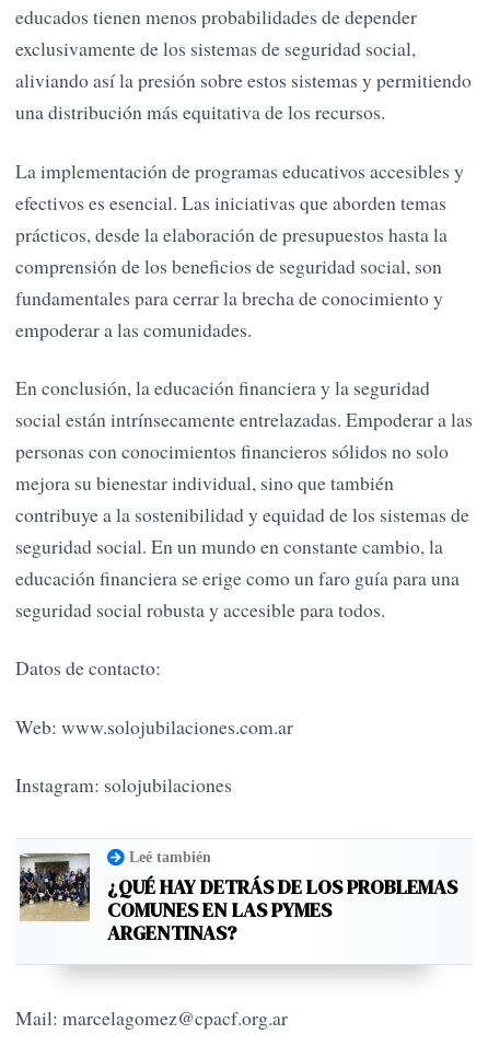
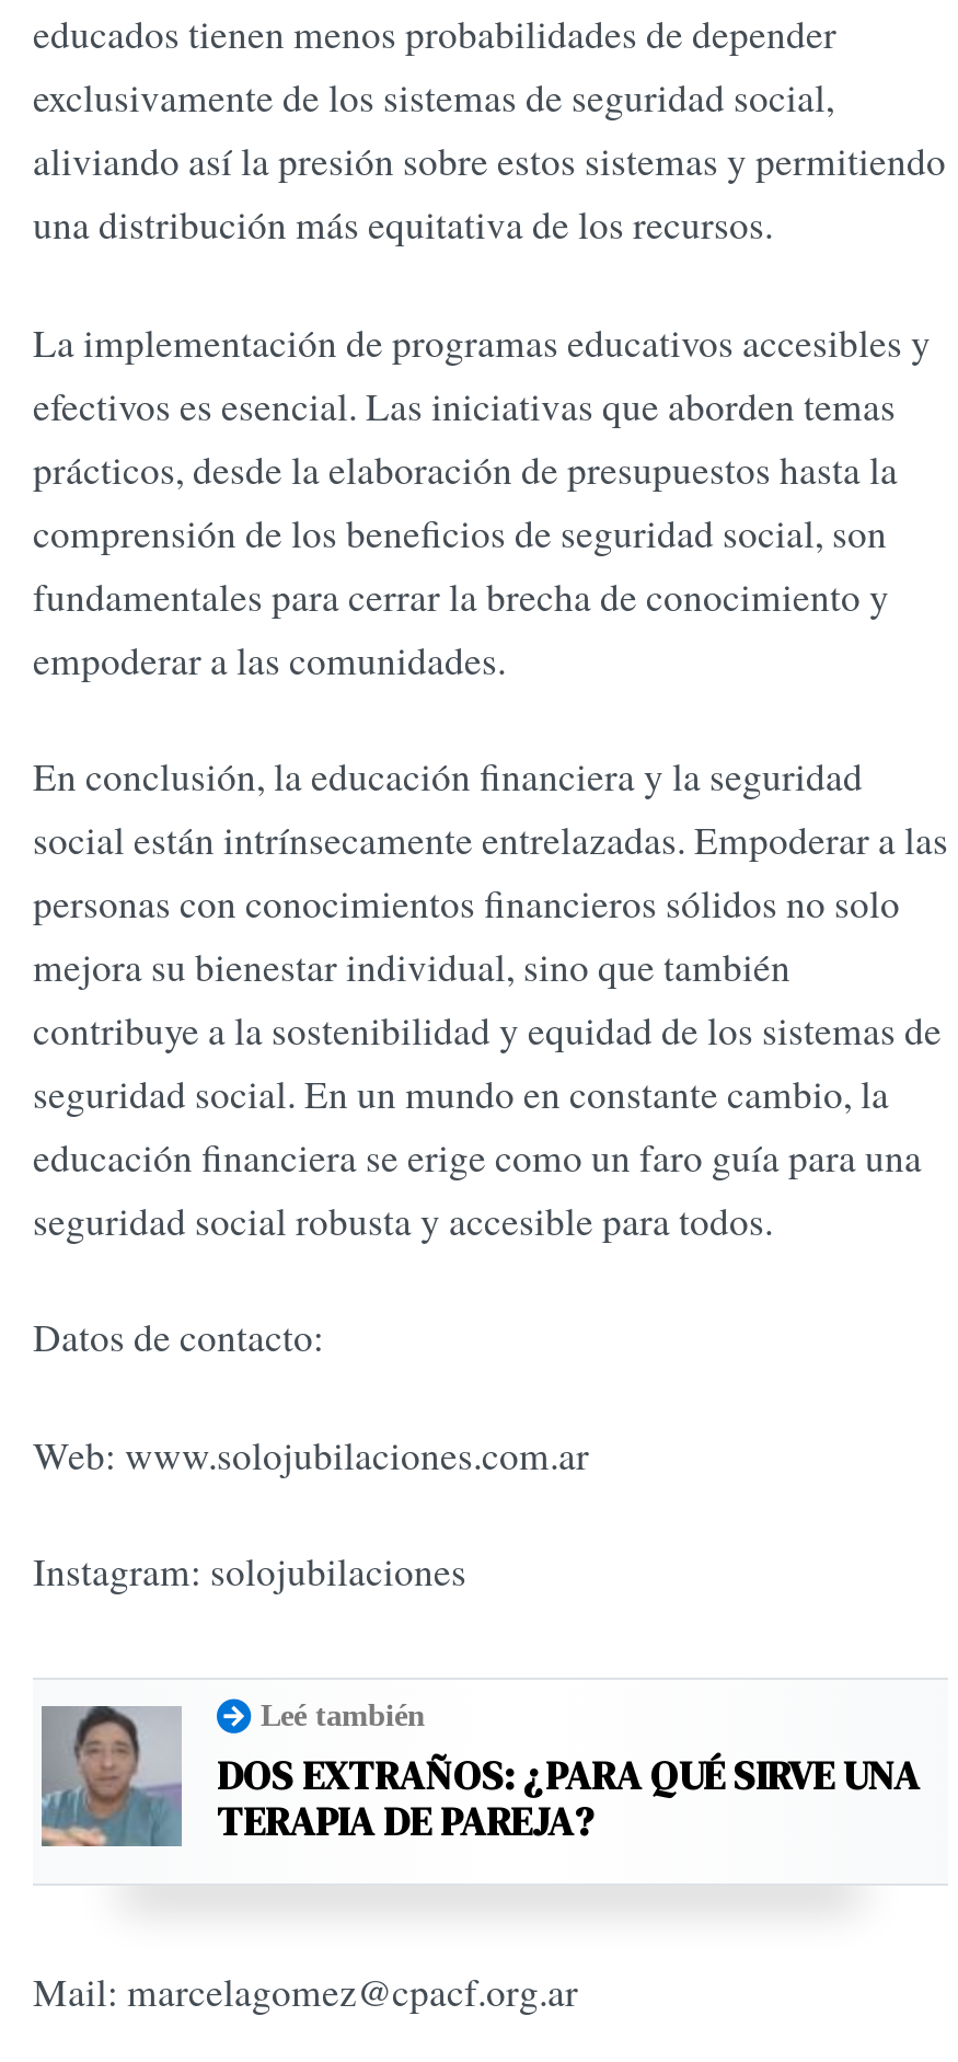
[19,853,457,947] [image] | ¿QUÉ HAY DETRÁS DE LOS PROBLEMAS | COMUNES EN LAS PYMES | ARGENTINAS? -> [39,1704,920,1849] [image] | DOS EXTRAÑOS: ¿PARA QUÉ SIRVE UNA | TERAPIA DE PAREJA?

